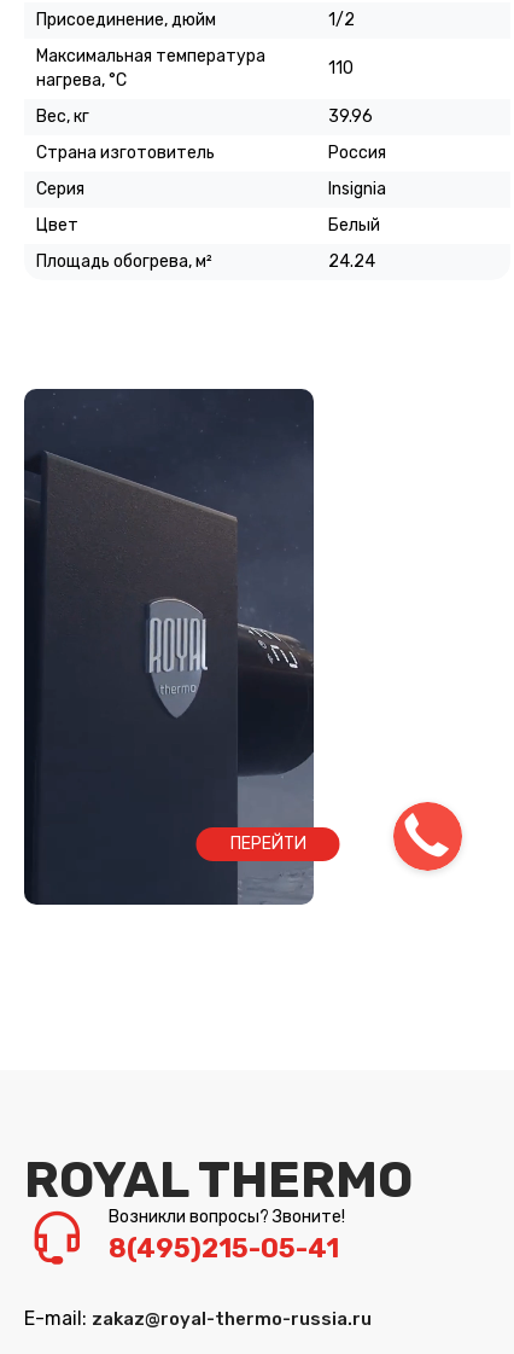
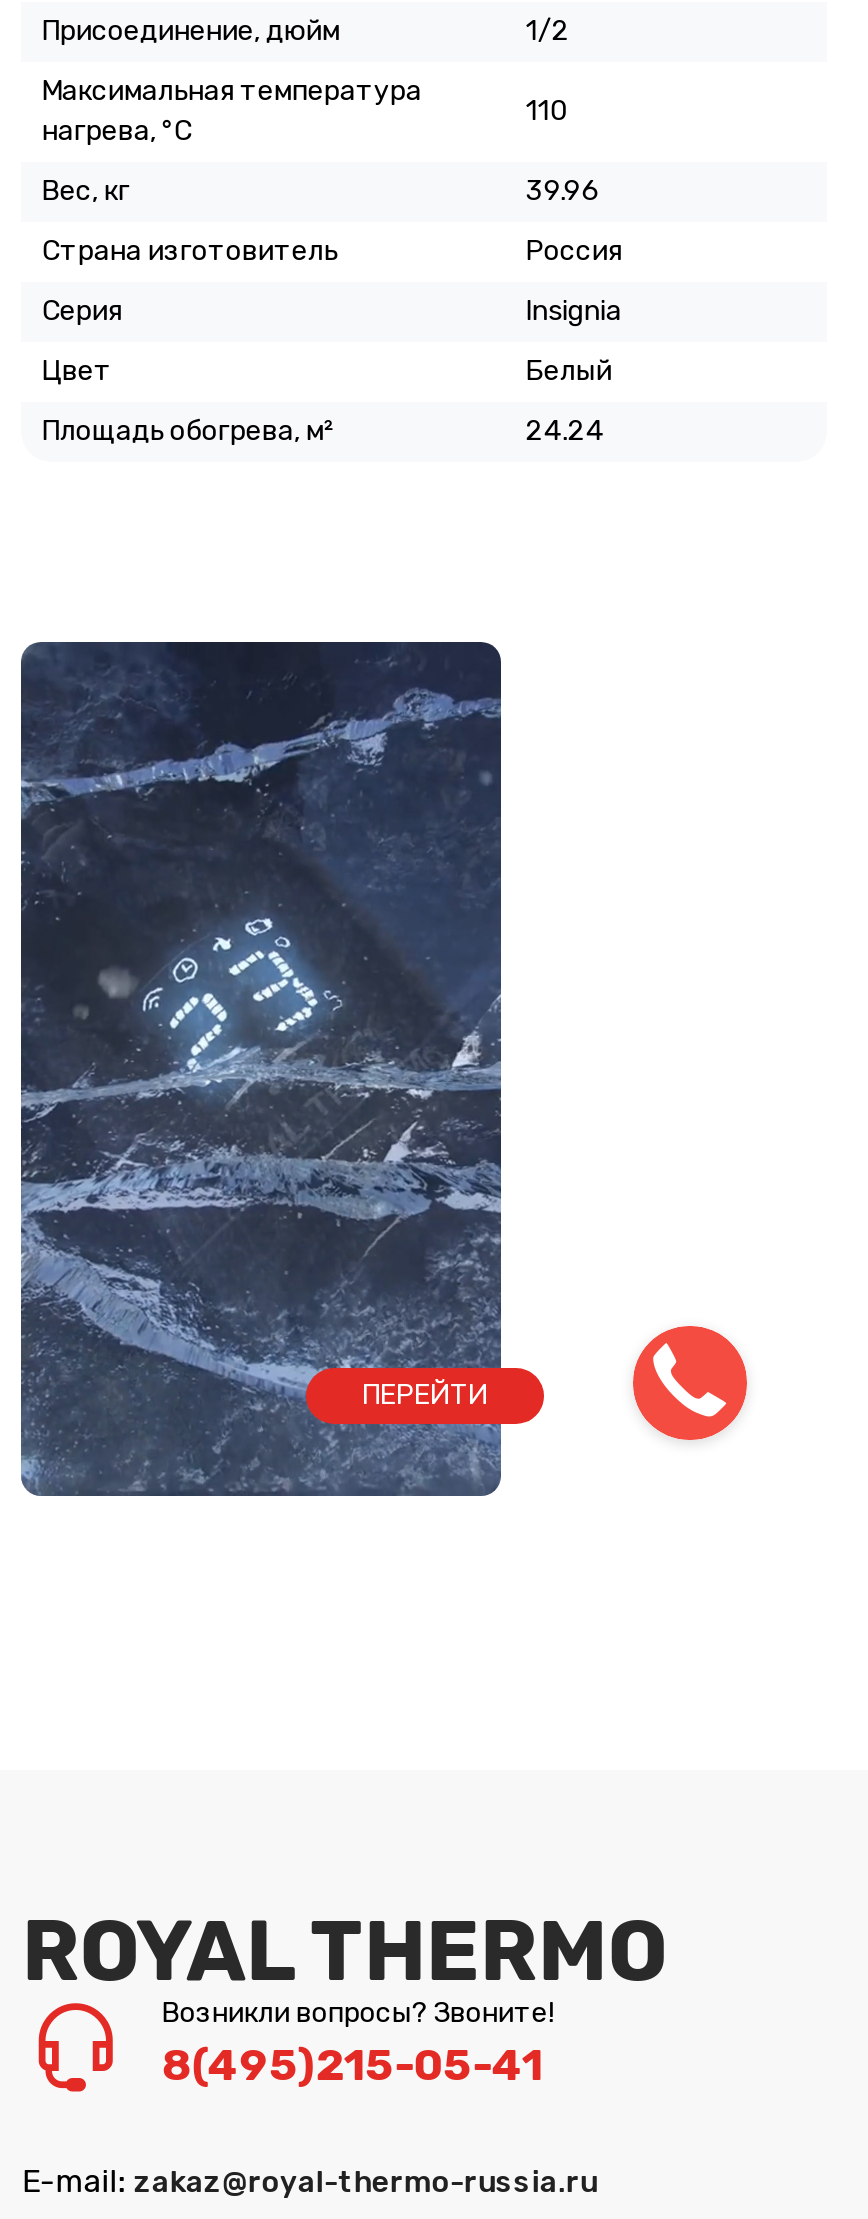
[23,414,315,905] [image] -> [19,644,503,1496] [image]

